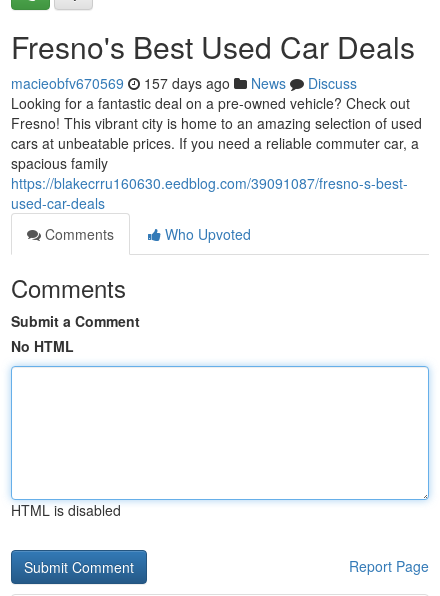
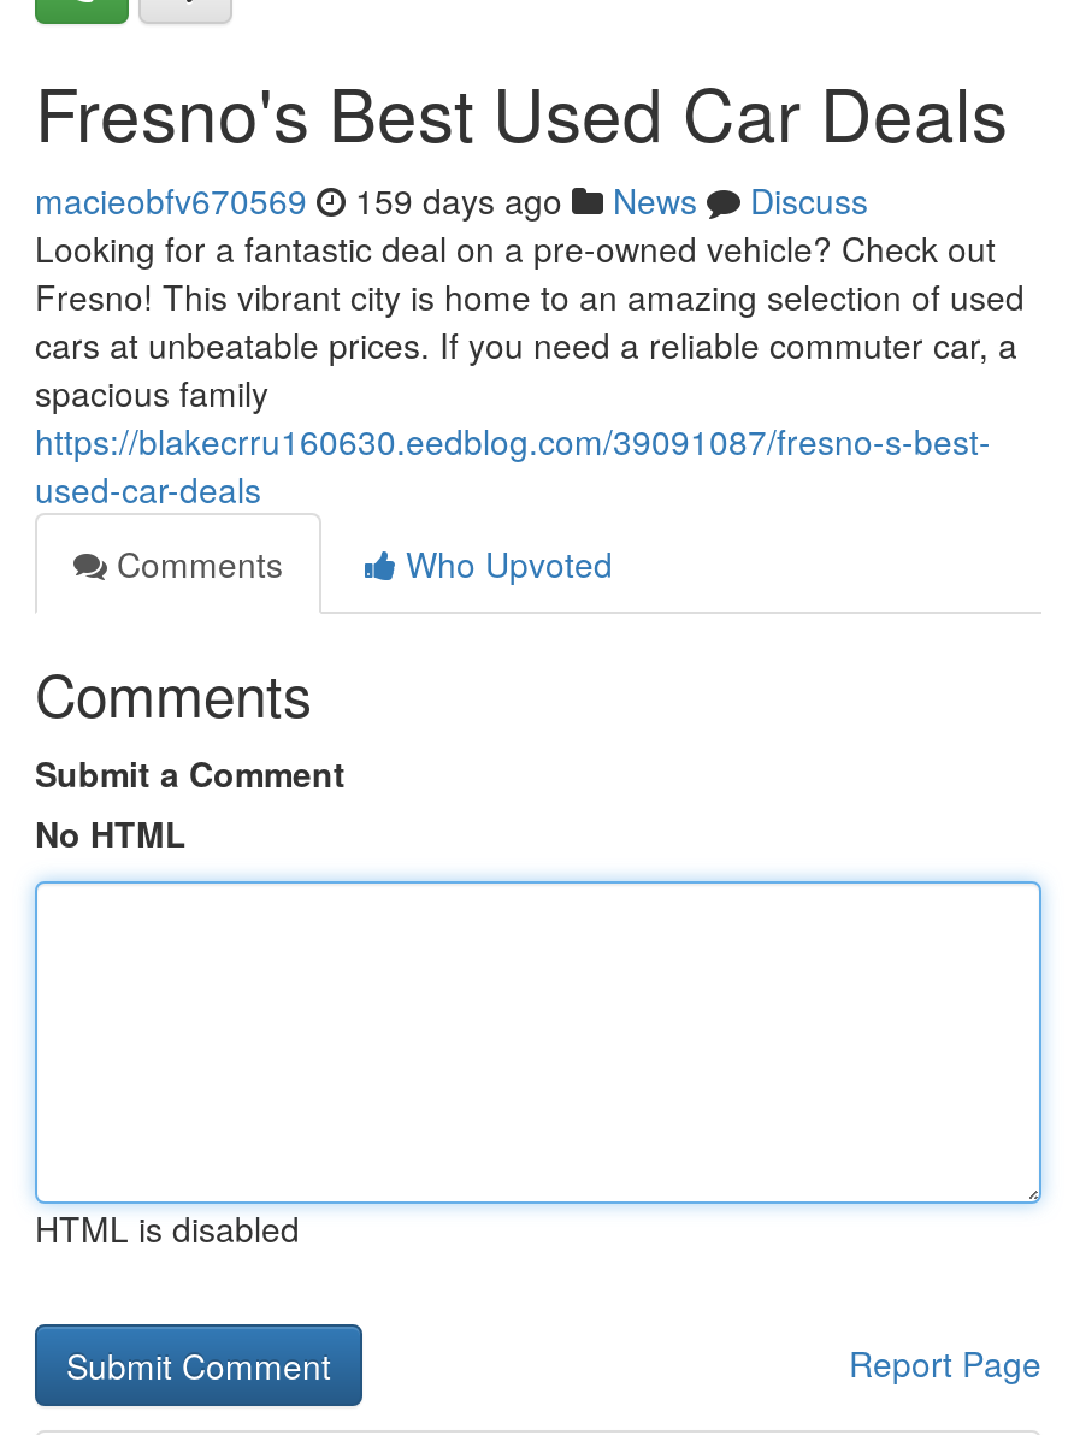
[11,73,357,93] macieobfv670569 157 days ago News Discuss -> [35,176,868,224] macieobfv670569 159 days ago News Discuss

